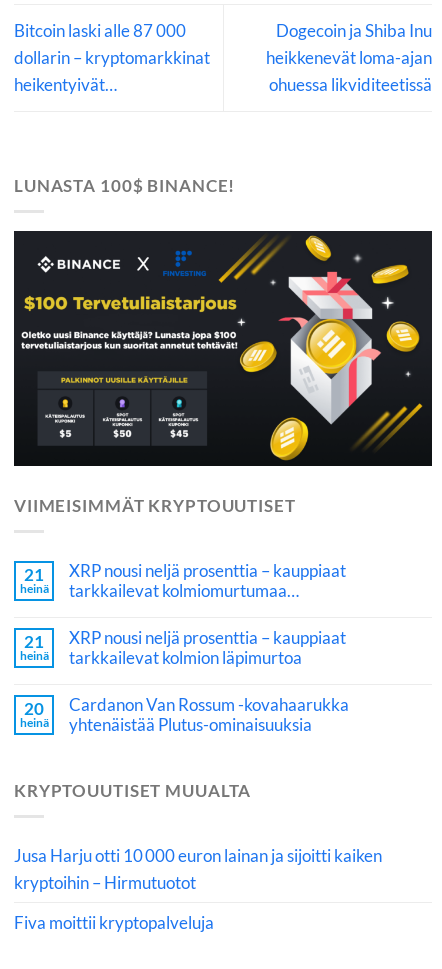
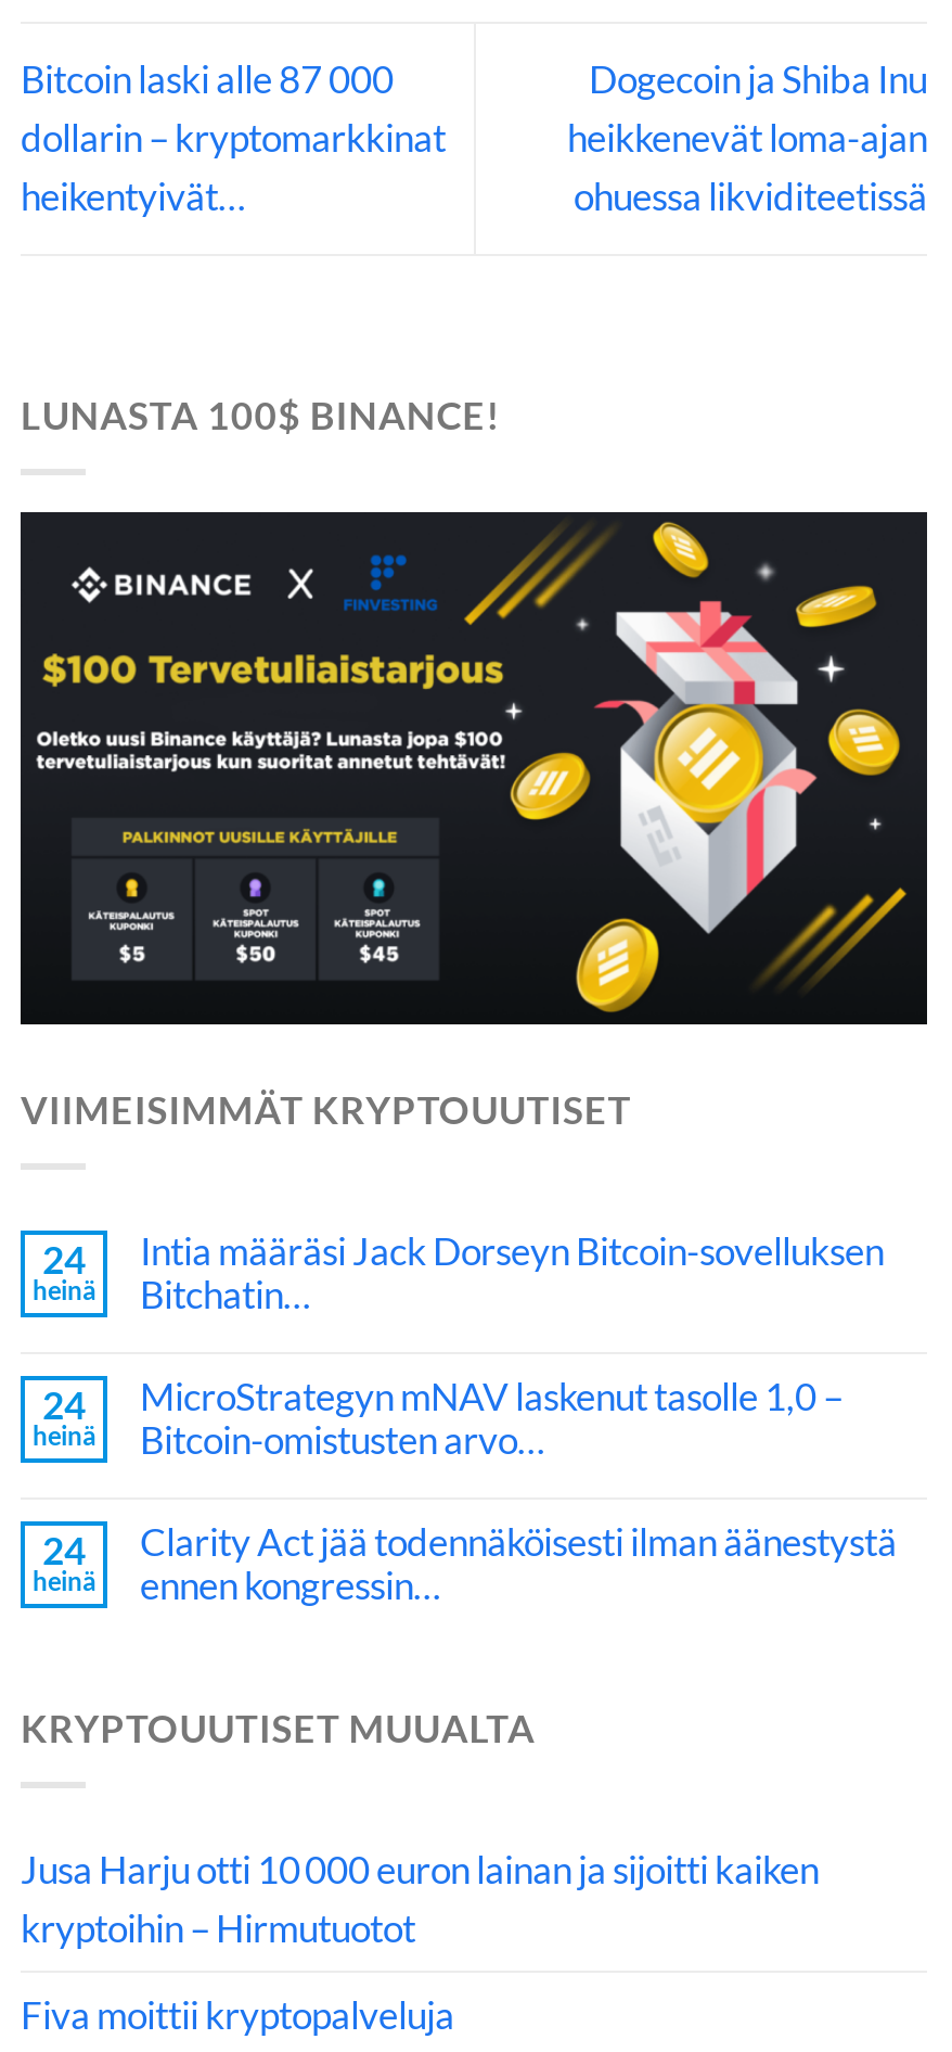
[24,564,44,585] 21 -> [42,1236,86,1282] 24
[69,560,346,601] XRP nousi neljä prosenttia – kauppiaat | tarkkailevat kolmiomurtumaa… -> [140,1228,884,1317] Intia määräsi Jack Dorseyn Bitcoin-sovelluksen | Bitchatin…
[24,631,44,652] 21 -> [42,1382,86,1427] 24
[69,627,346,668] XRP nousi neljä prosenttia – kauppiaat | tarkkailevat kolmion läpimurtoa -> [140,1373,842,1462] MicroStrategyn mNAV laskenut tasolle 1,0 – | Bitcoin-omistusten arvo…
[24,698,44,719] 20 -> [42,1527,86,1573] 24
[69,694,349,735] Cardanon Van Rossum -kovahaarukka | yhtenäistää Plutus-ominaisuuksia -> [140,1519,897,1608] Clarity Act jää todennäköisesti ilman äänestystä | ennen kongressin…

